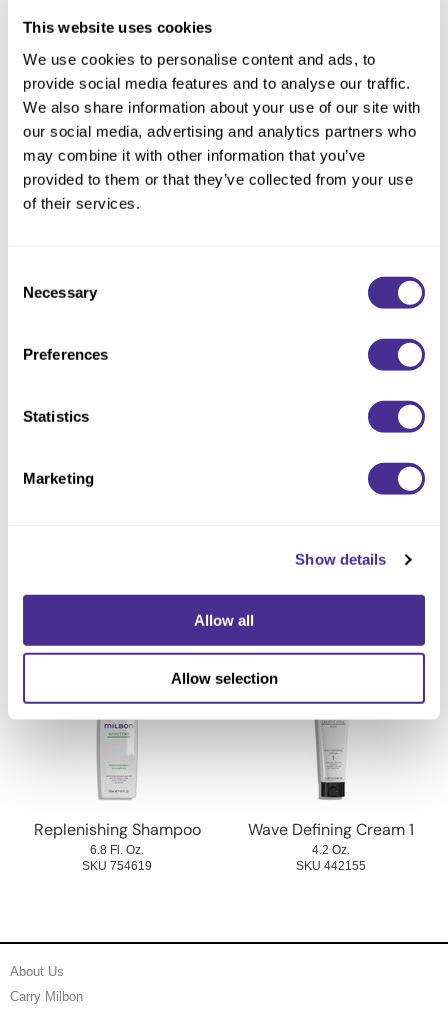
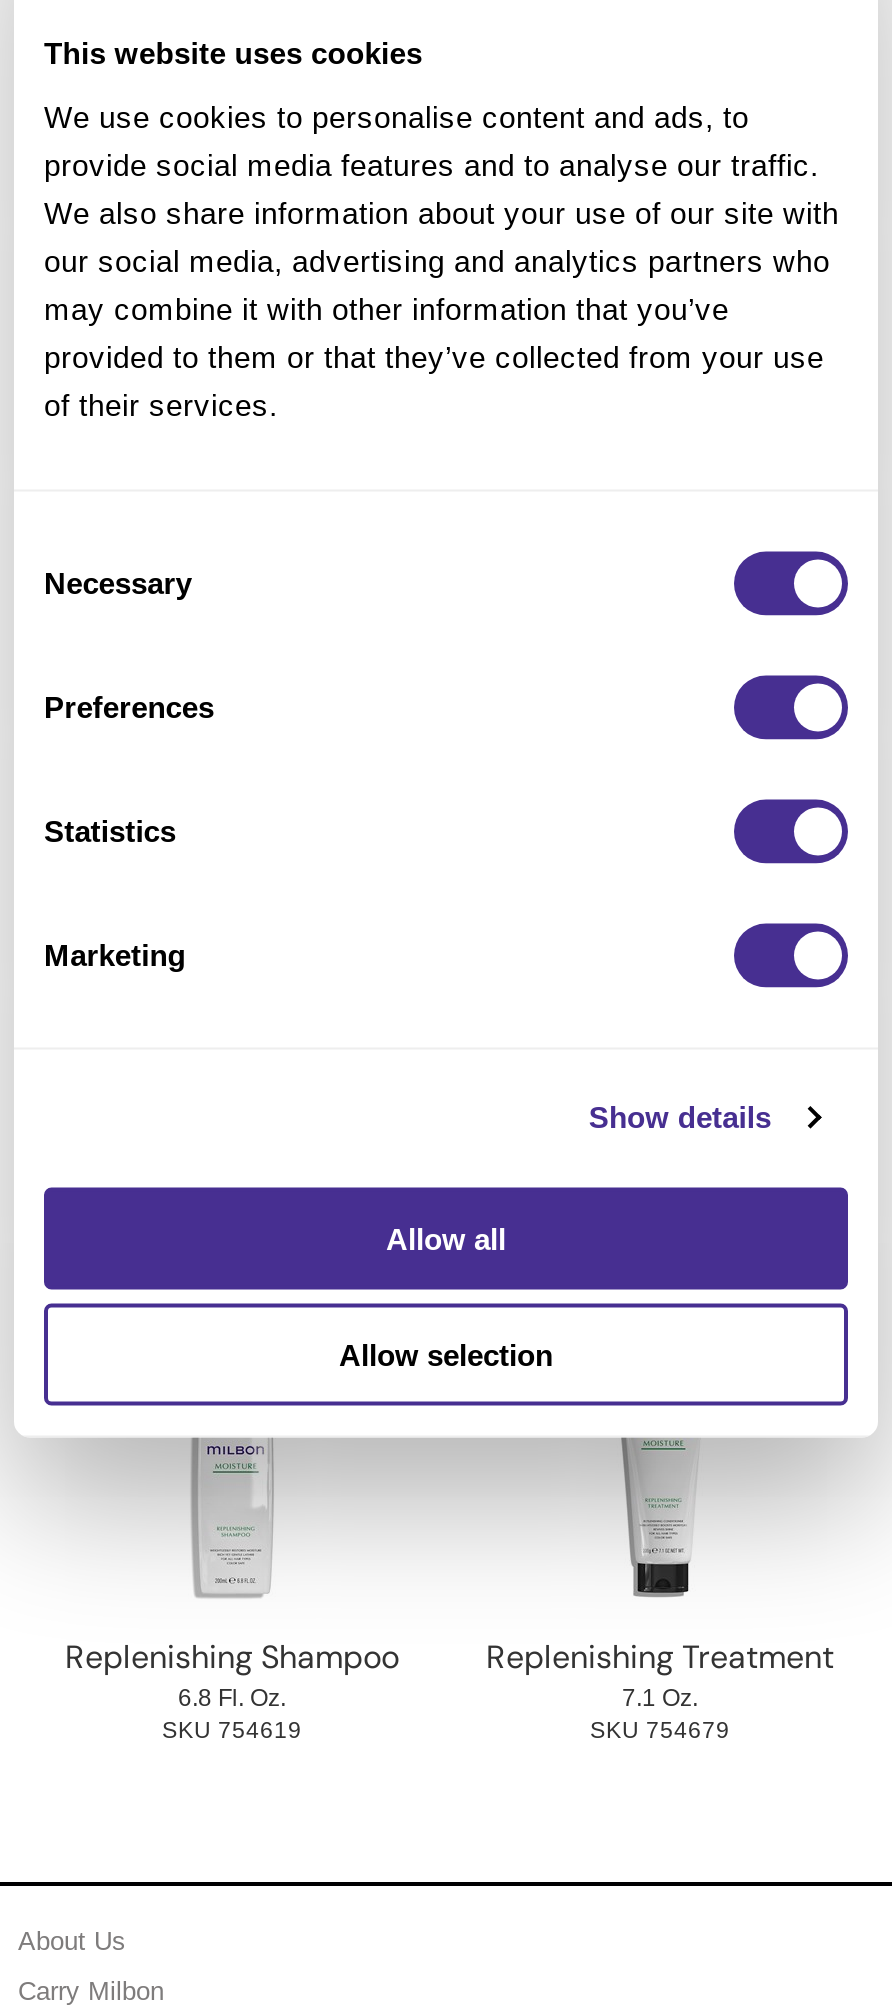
[248,819,414,872] Wave Defining Cream 1 | 4.2 Oz. | SKU 442155 -> [486,1637,834,1743] Replenishing Treatment | 7.1 Oz. | SKU 754679

